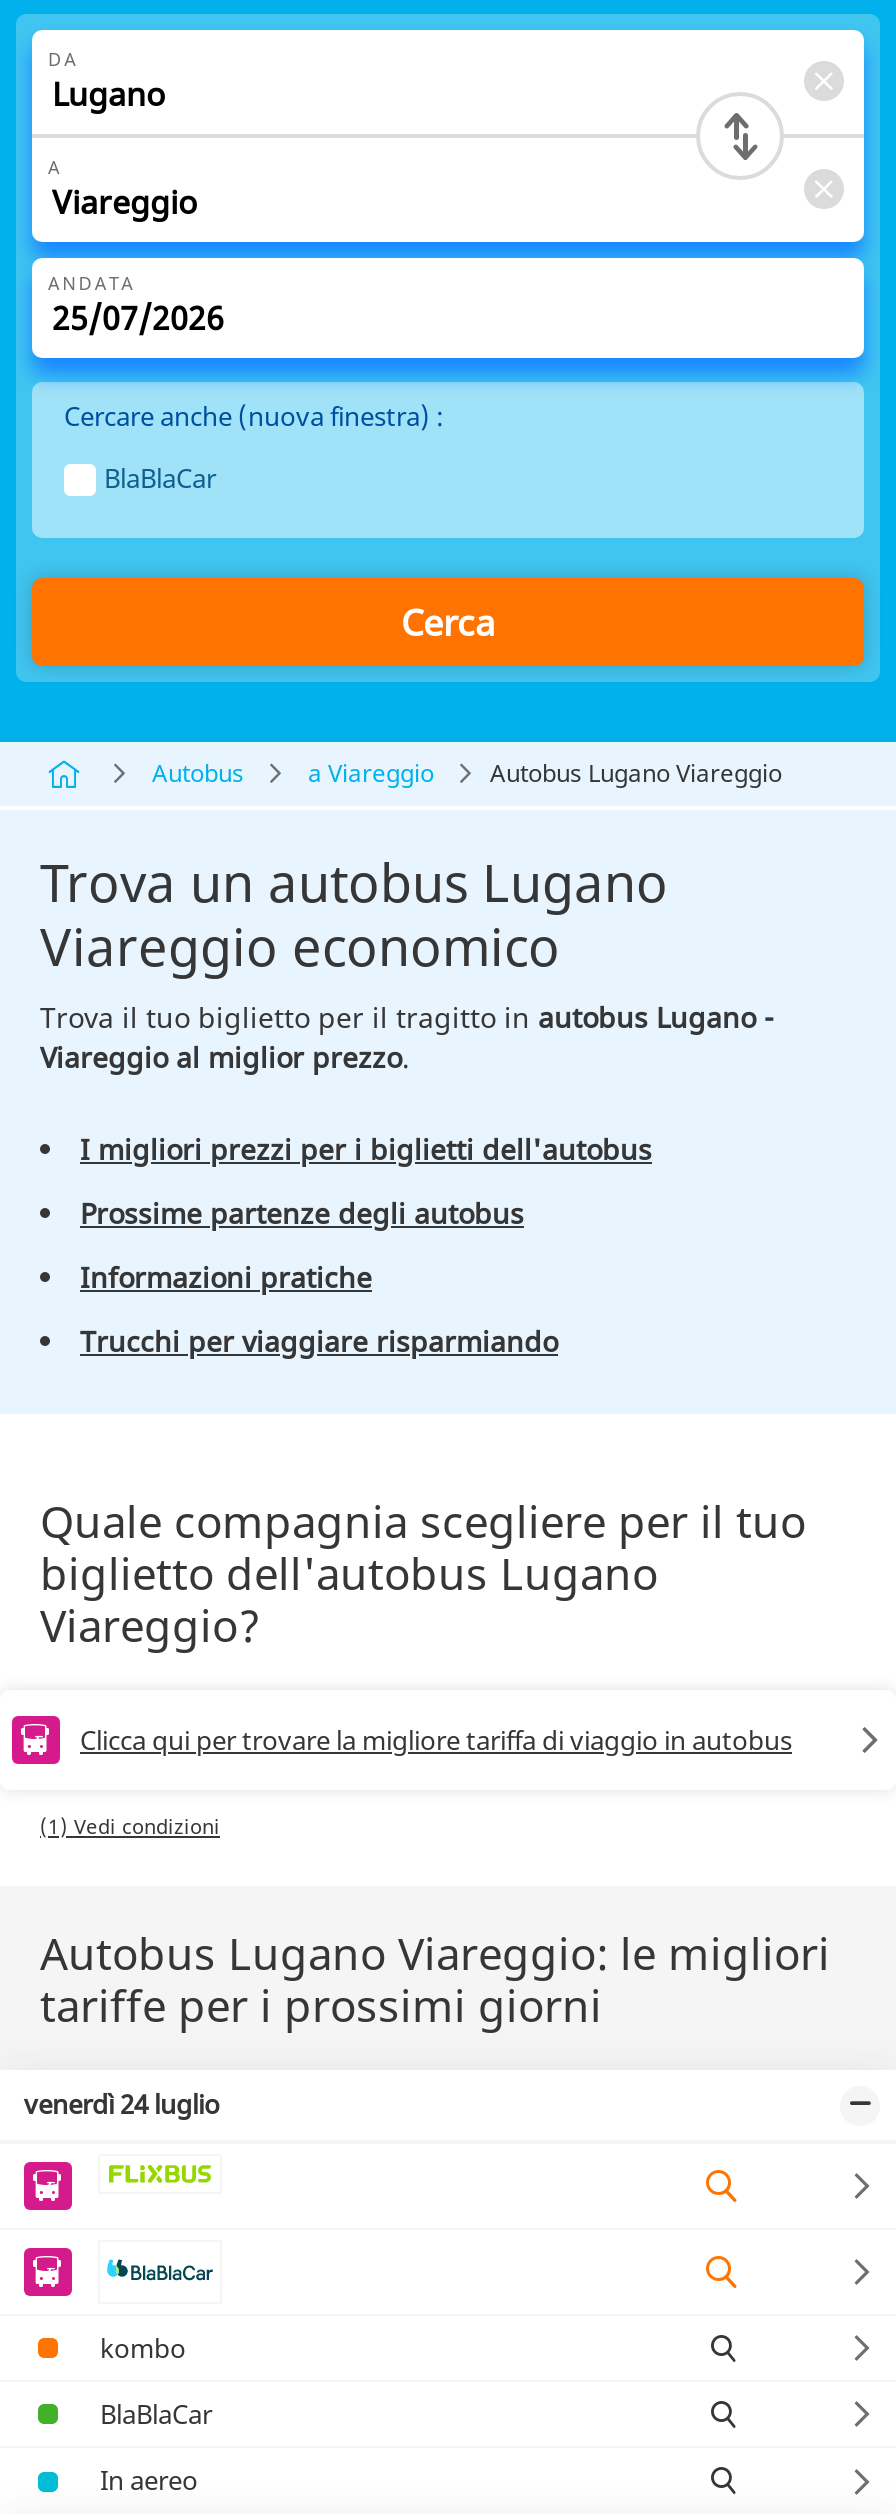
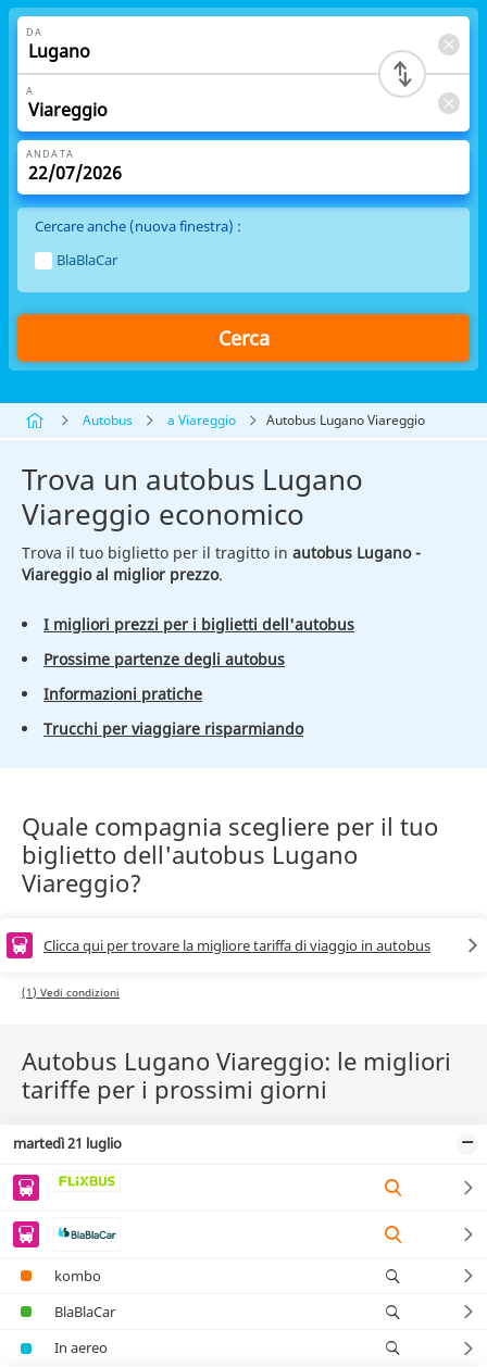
[24,2086,220,2122] venerdì 24 luglio -> [13,1133,122,1153] martedì 21 luglio

